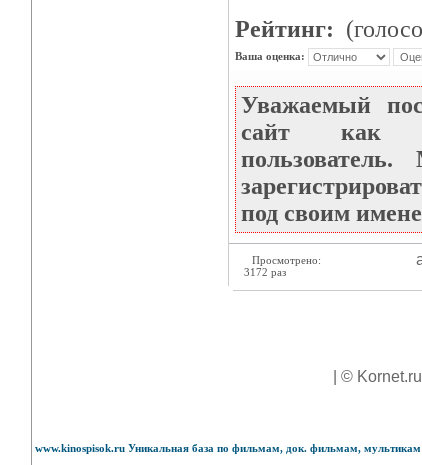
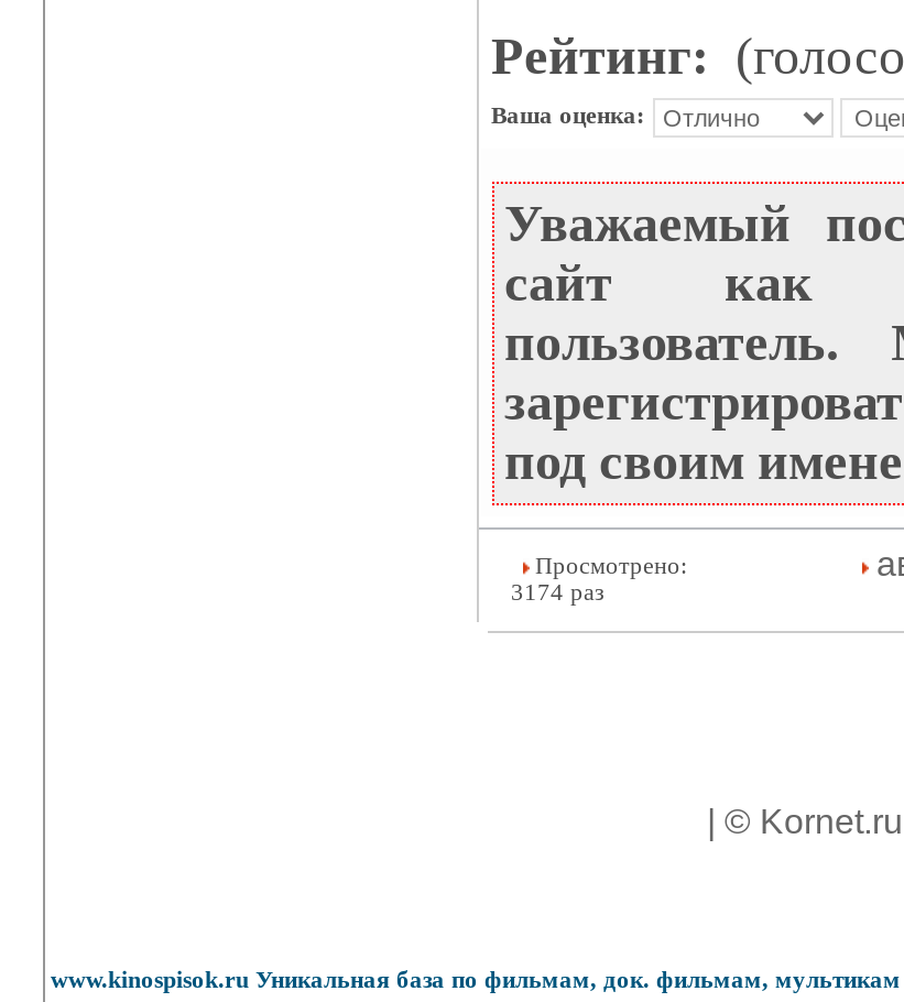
[243,266,285,278] 3172 раз -> [511,578,603,605] 3174 раз

